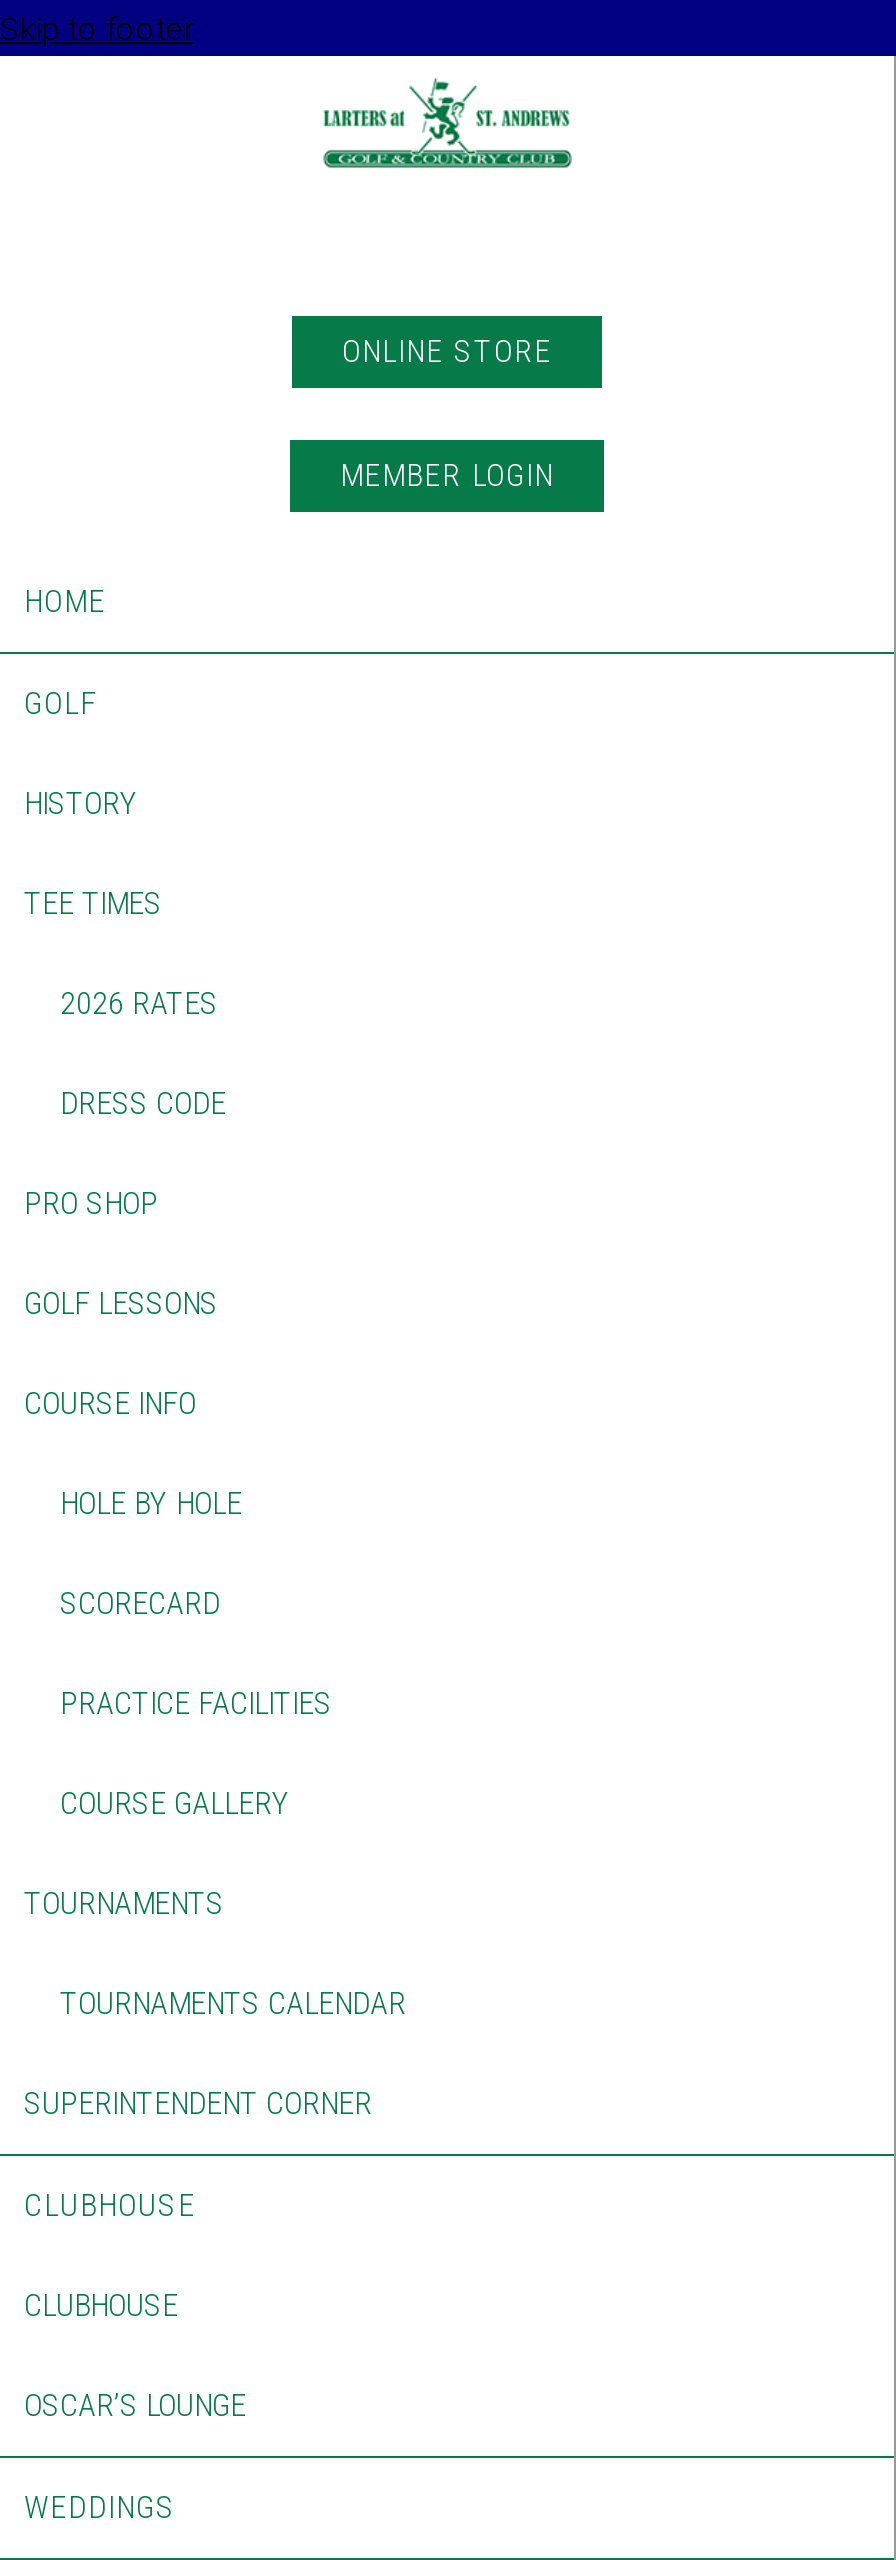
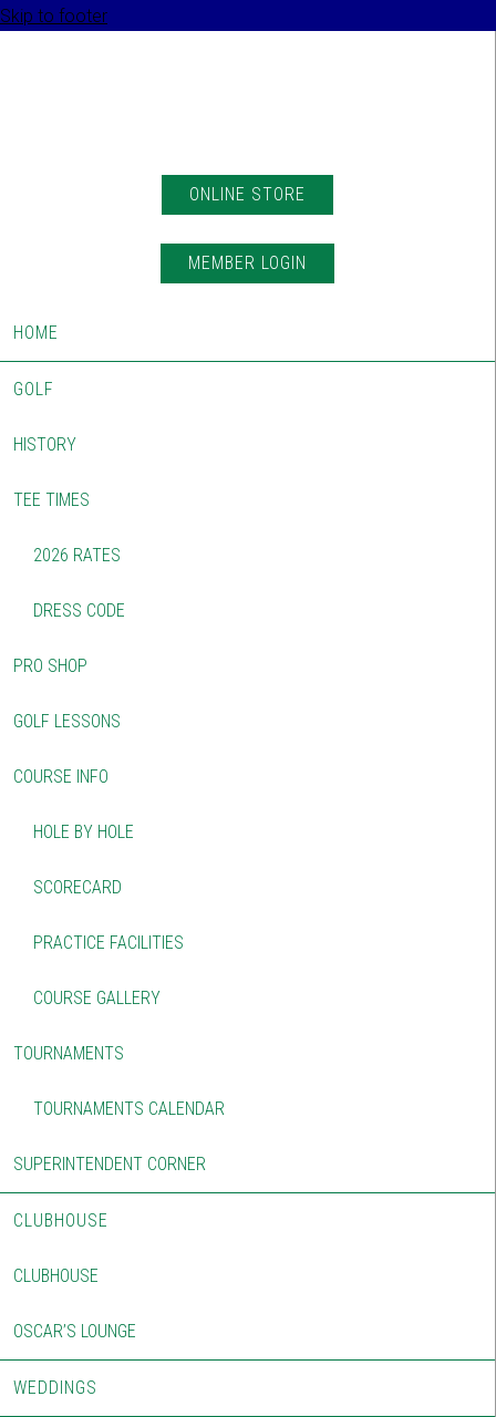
[322,78,574,170] [image] -> none

